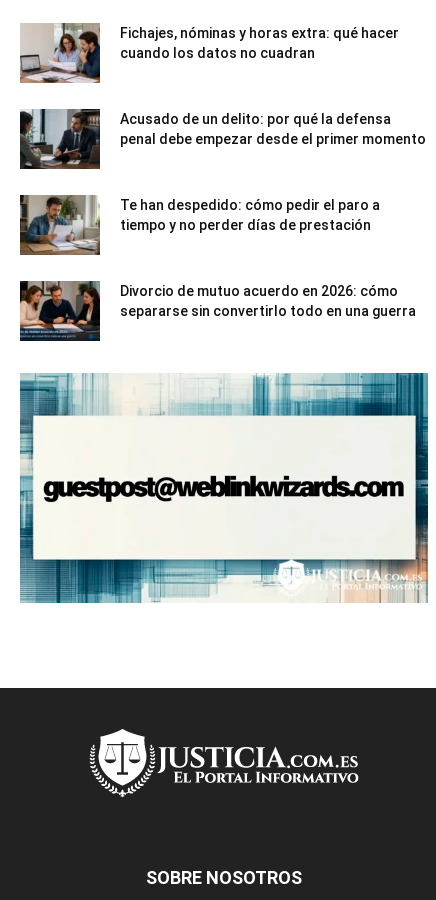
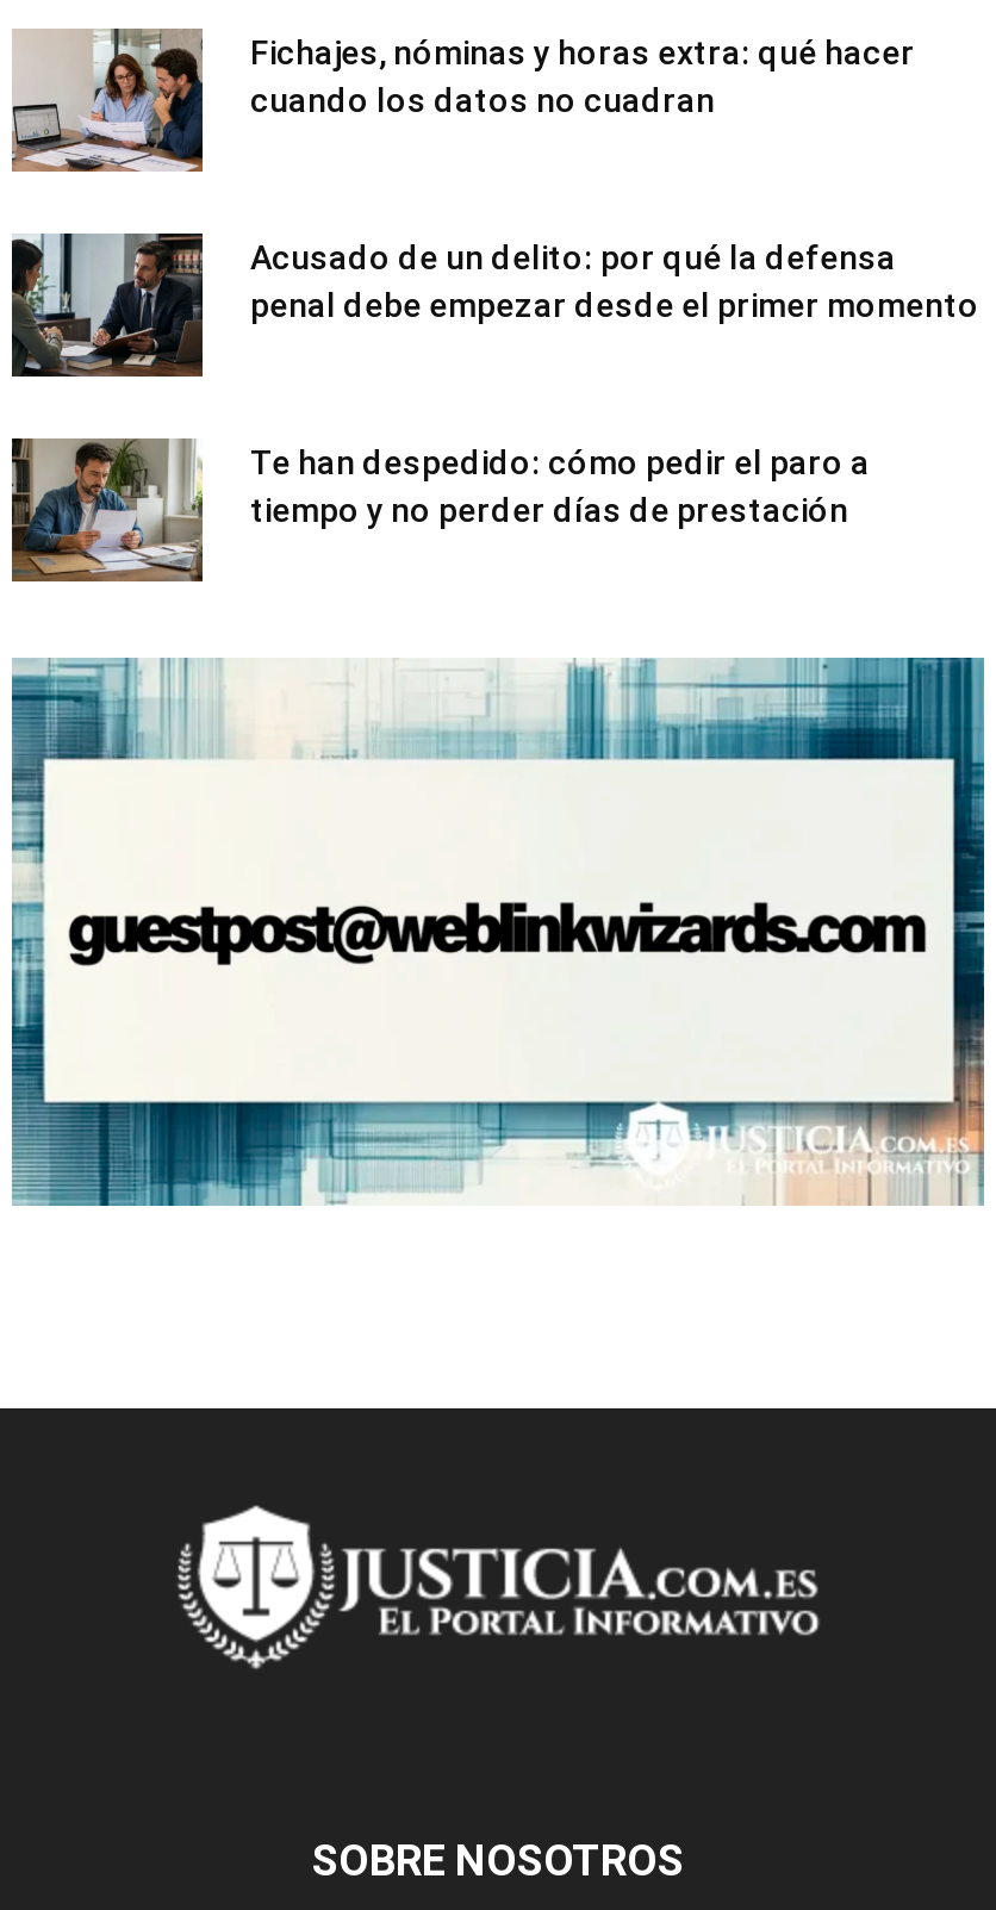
[20,281,416,342] [image] | Divorcio de mutuo acuerdo en 2026: cómo | separarse sin convertirlo todo en una guerra -> none

